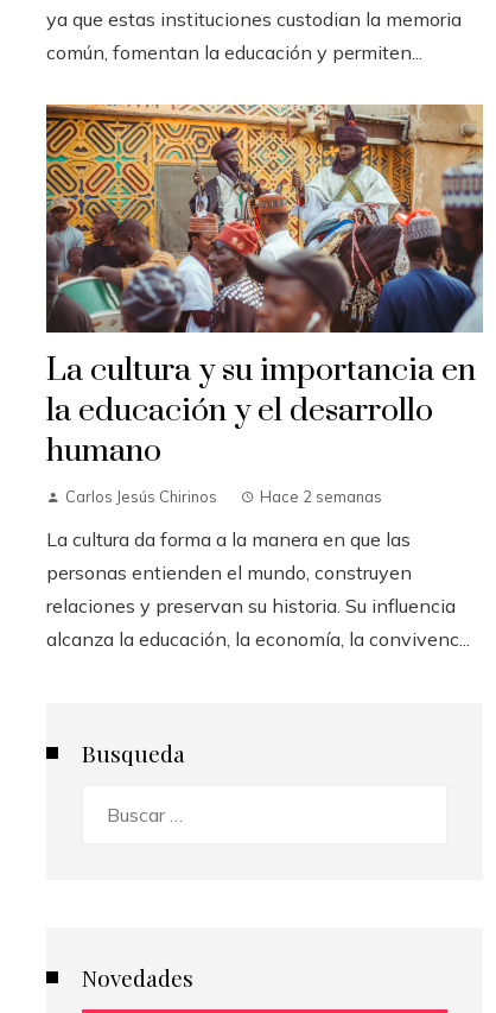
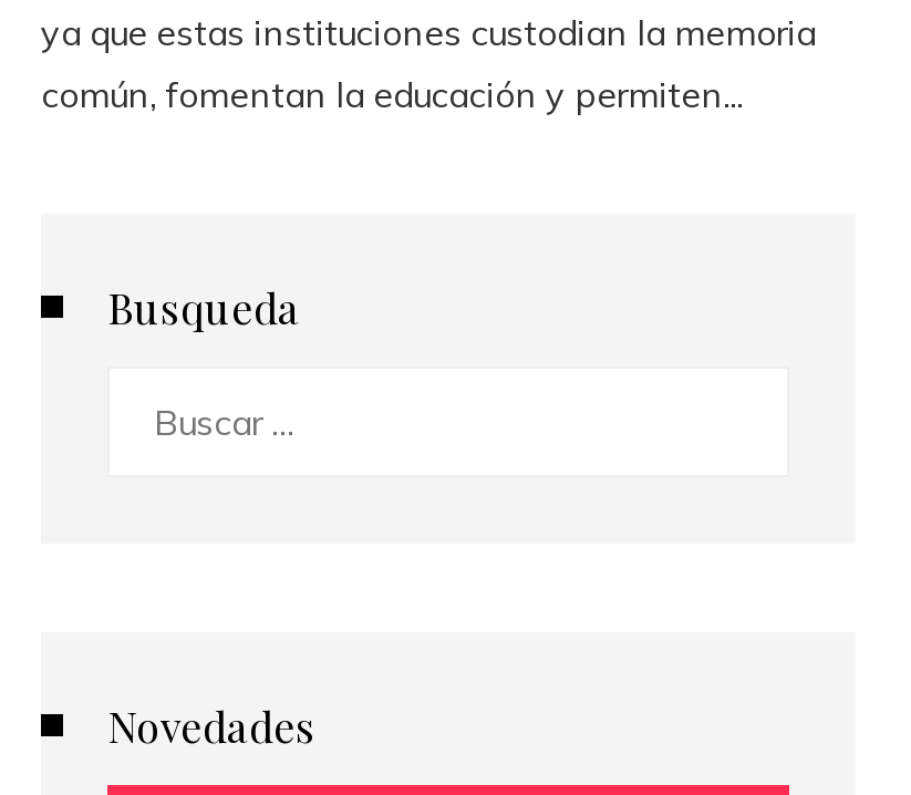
[45,103,484,651] [image] | La cultura y su importancia en | la educación y el desarrollo | humano | Carlos Jesús Chirinos | Hace 2 semanas | La cultura da forma a la manera en que las | personas entienden el mundo, construyen | relaciones y preservan su historia. Su influencia | alcanza la educación, la economía, la convivenc... -> none

